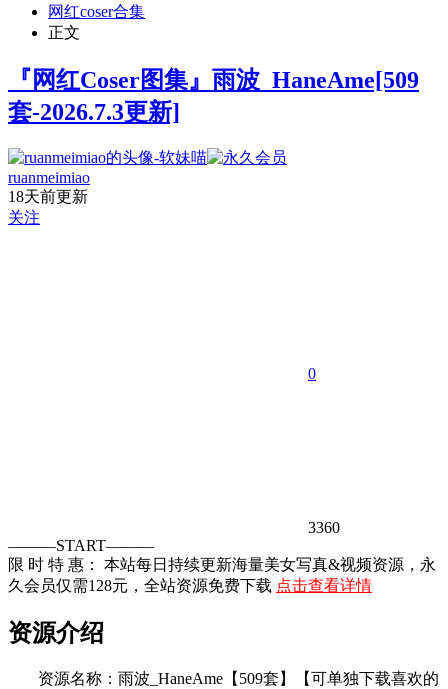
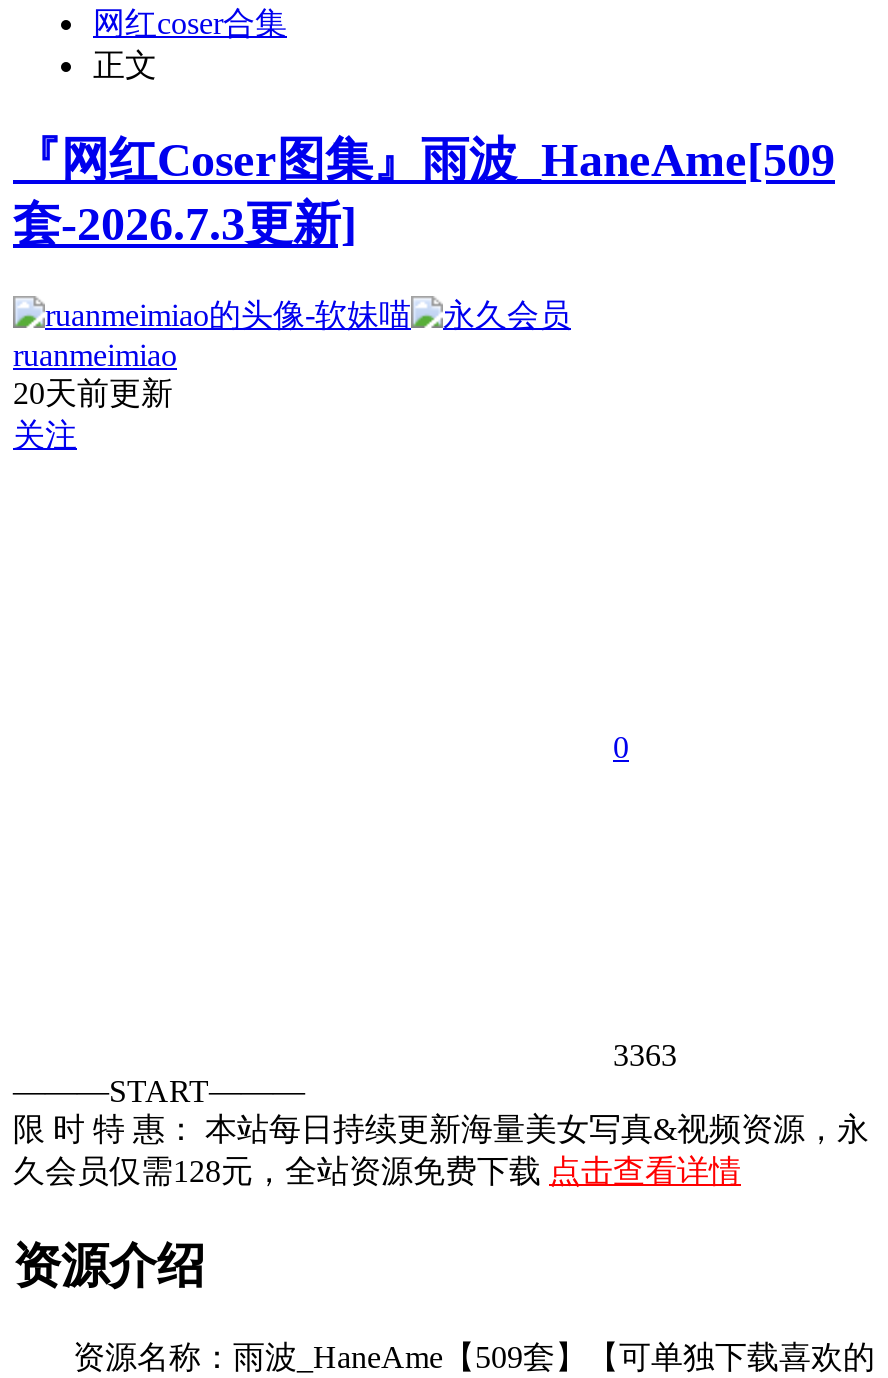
[8,188,88,205] 18天前更新 -> [13,376,173,410] 20天前更新
[308,519,340,536] 3360 -> [613,1038,677,1072] 3363

